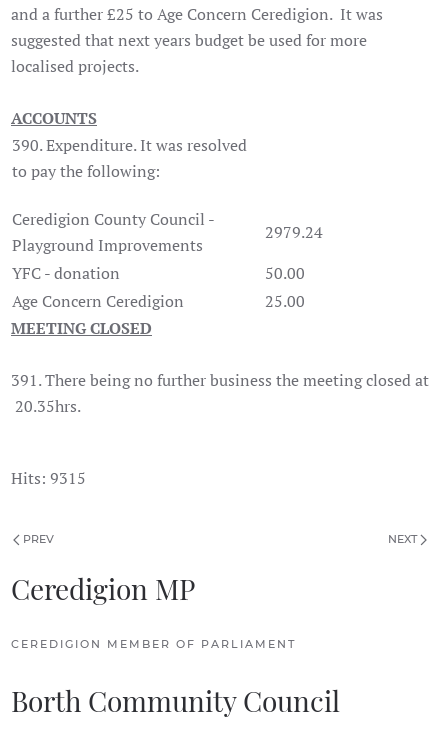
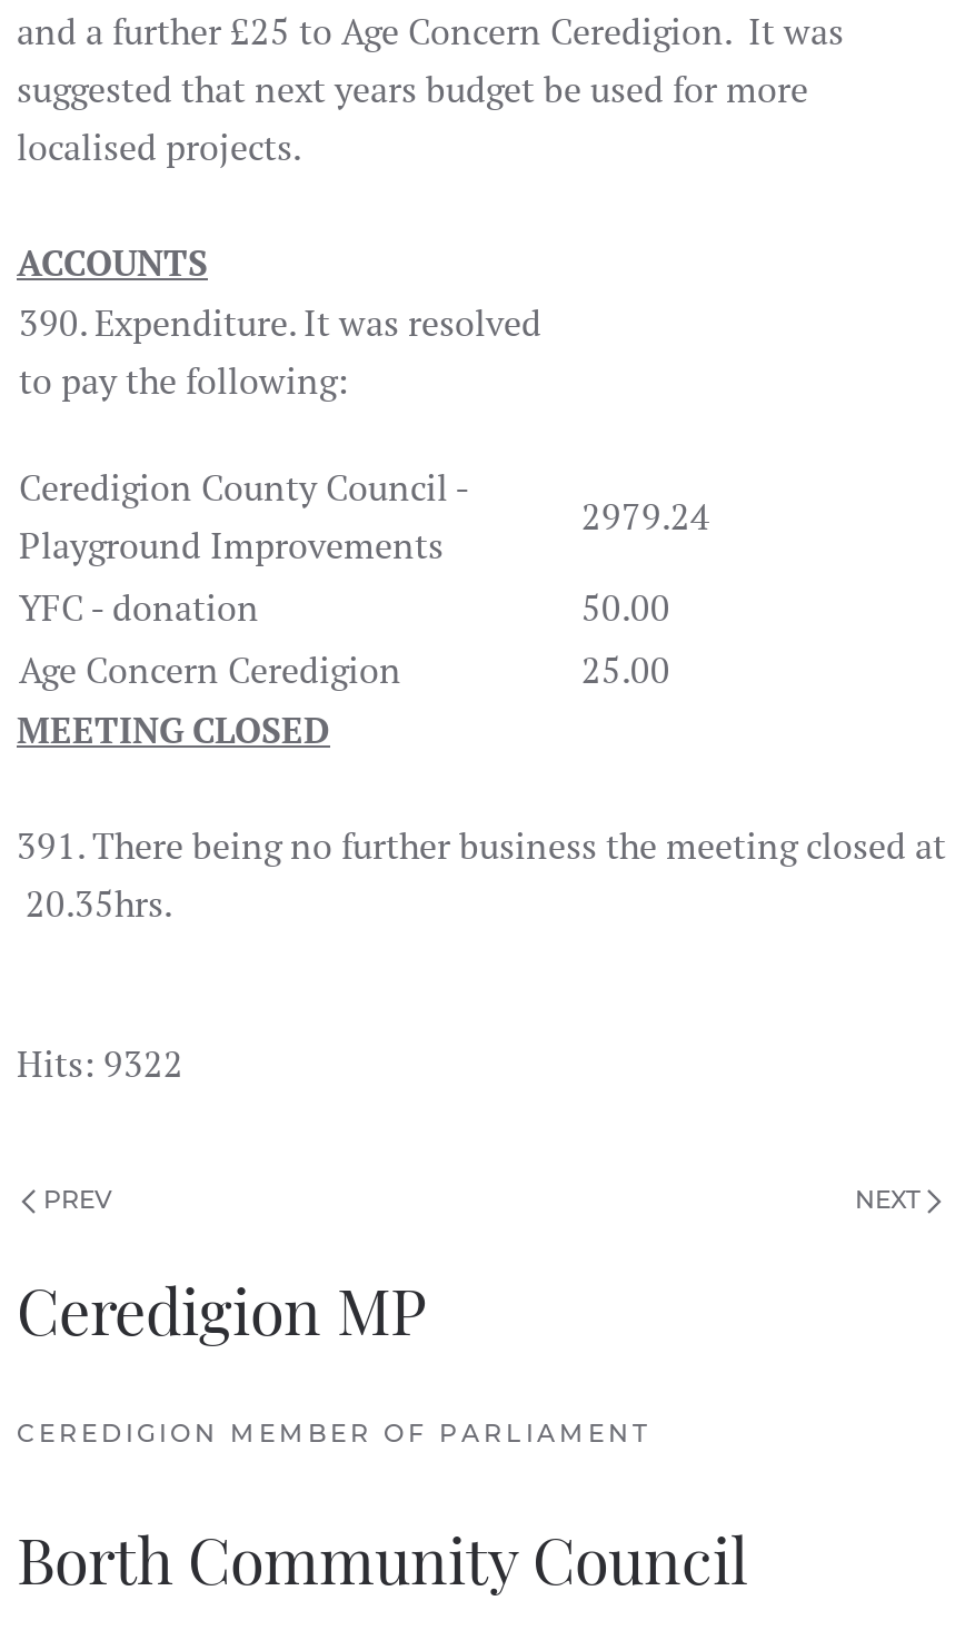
[11,467,86,489] Hits: 9315 -> [17,1039,183,1088] Hits: 9322

